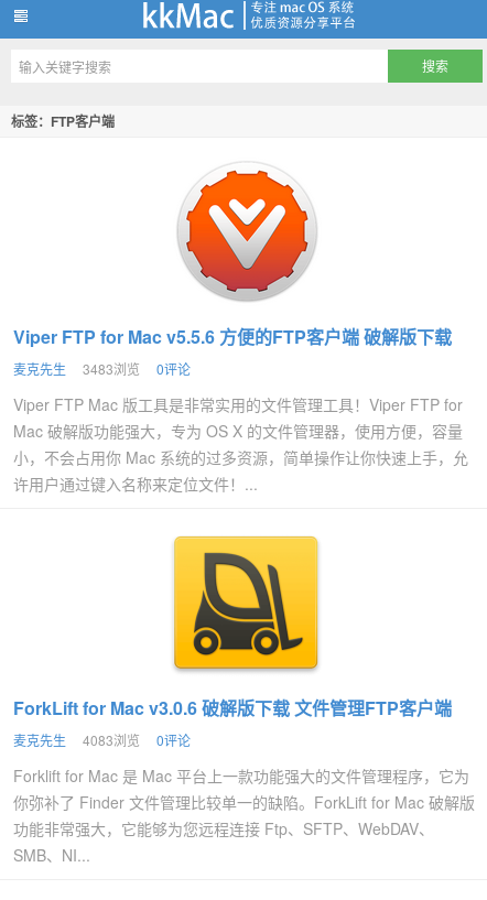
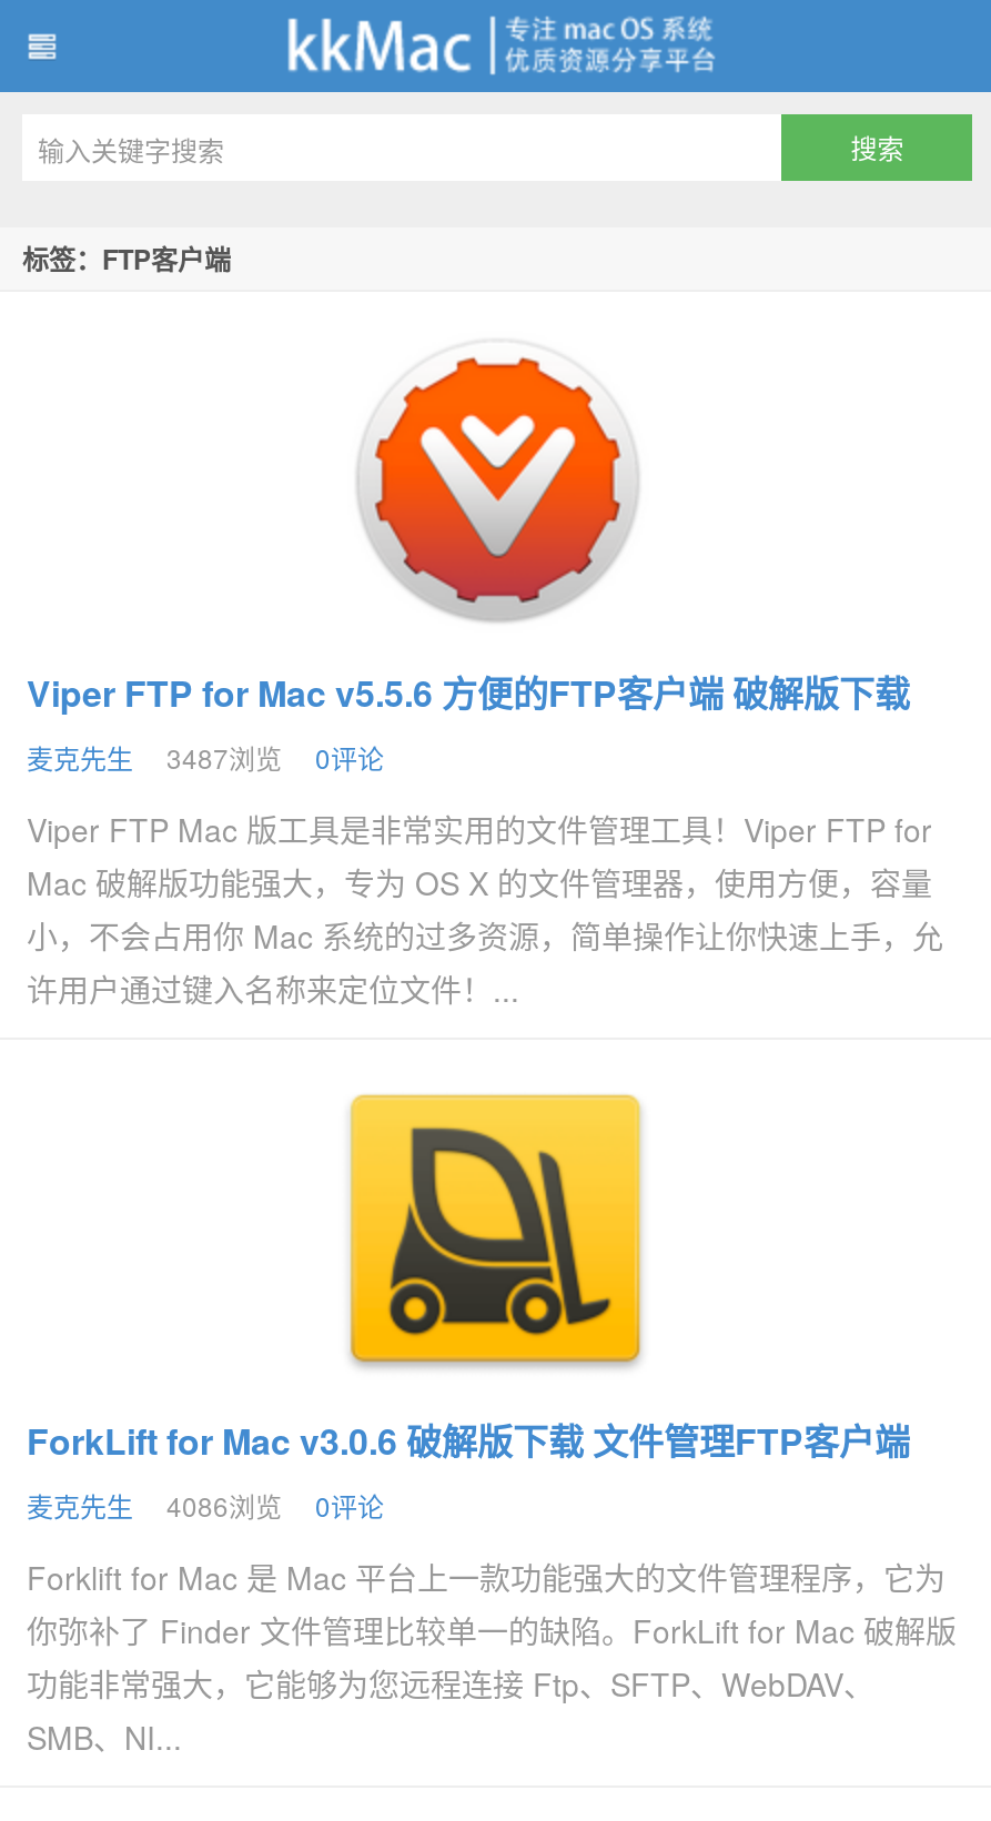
[13,359,191,378] 麦克先生 3483浏览 0评论 -> [27,738,384,776] 麦克先生 3487浏览 0评论
[13,730,191,749] 麦克先生 4083浏览 0评论 -> [27,1486,384,1524] 麦克先生 4086浏览 0评论

